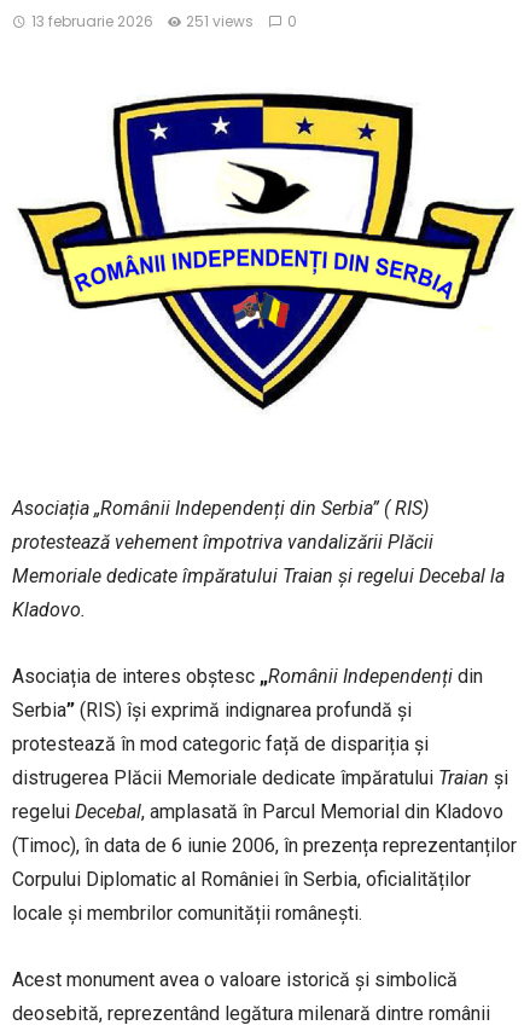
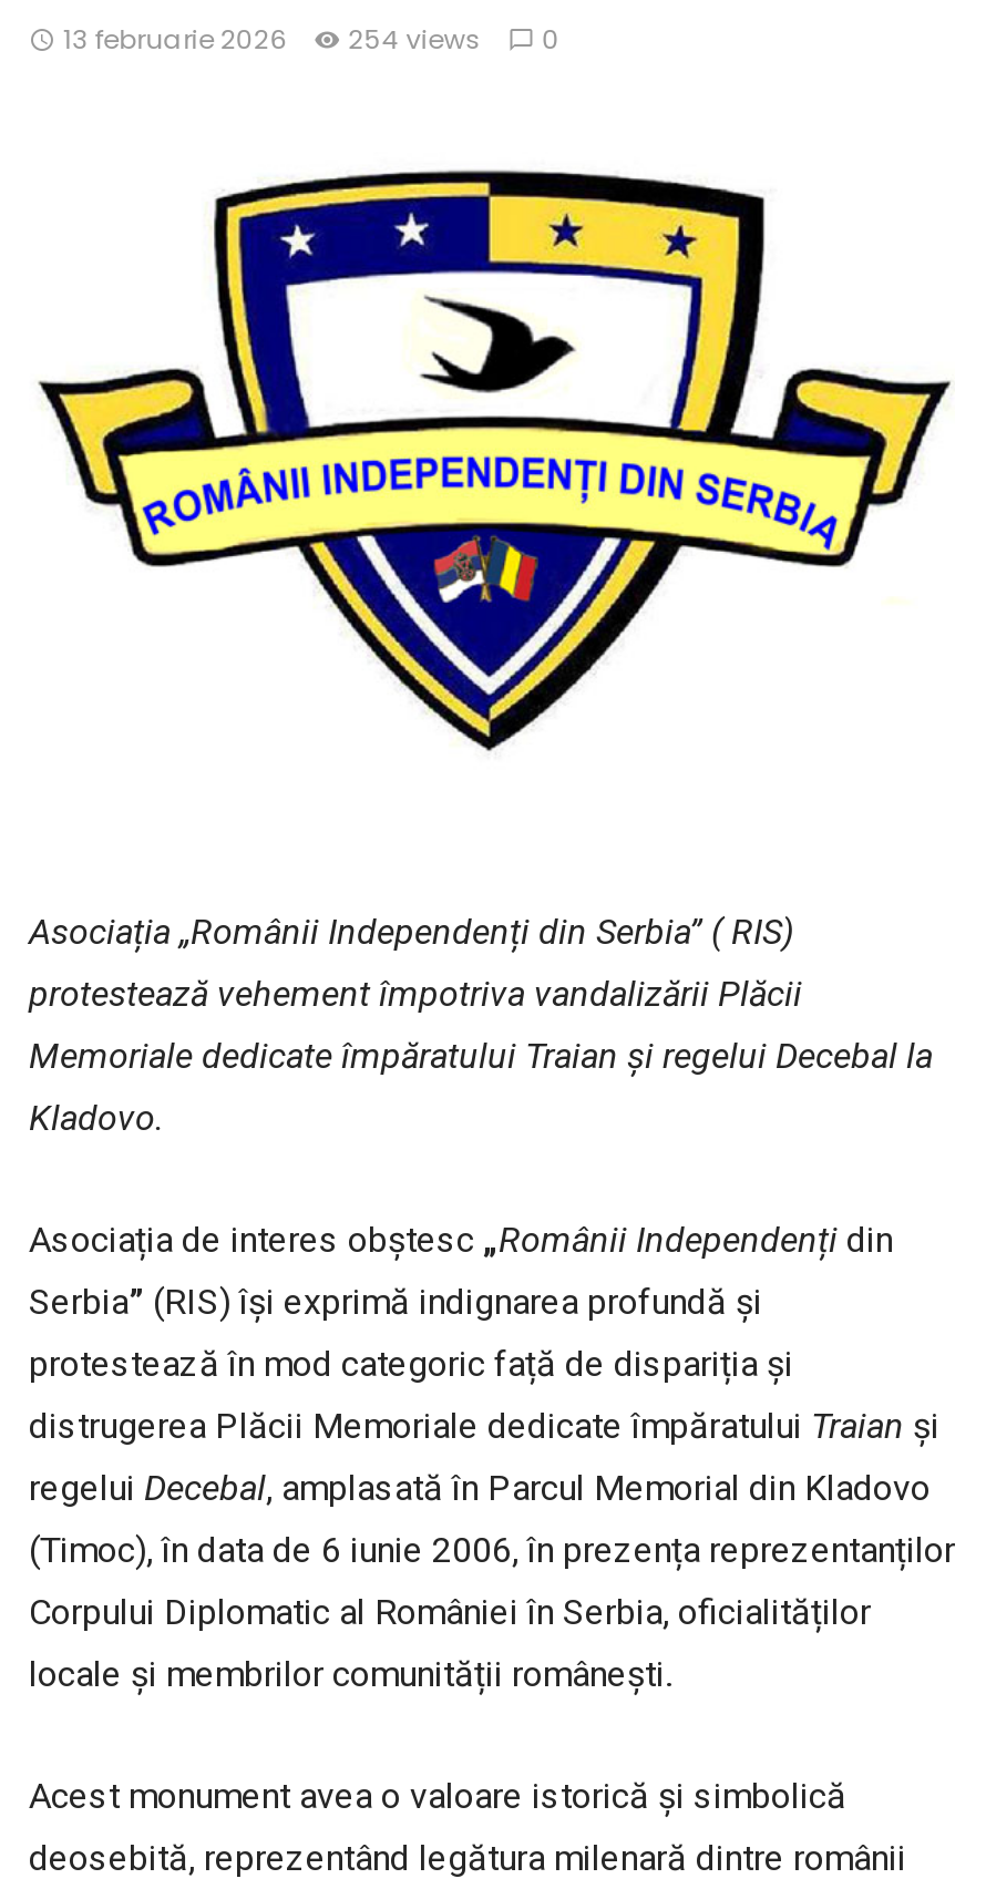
[31,11,297,31] 13 februarie 2026 251 views 0 -> [63,20,560,58] 13 februarie 2026 254 views 0

